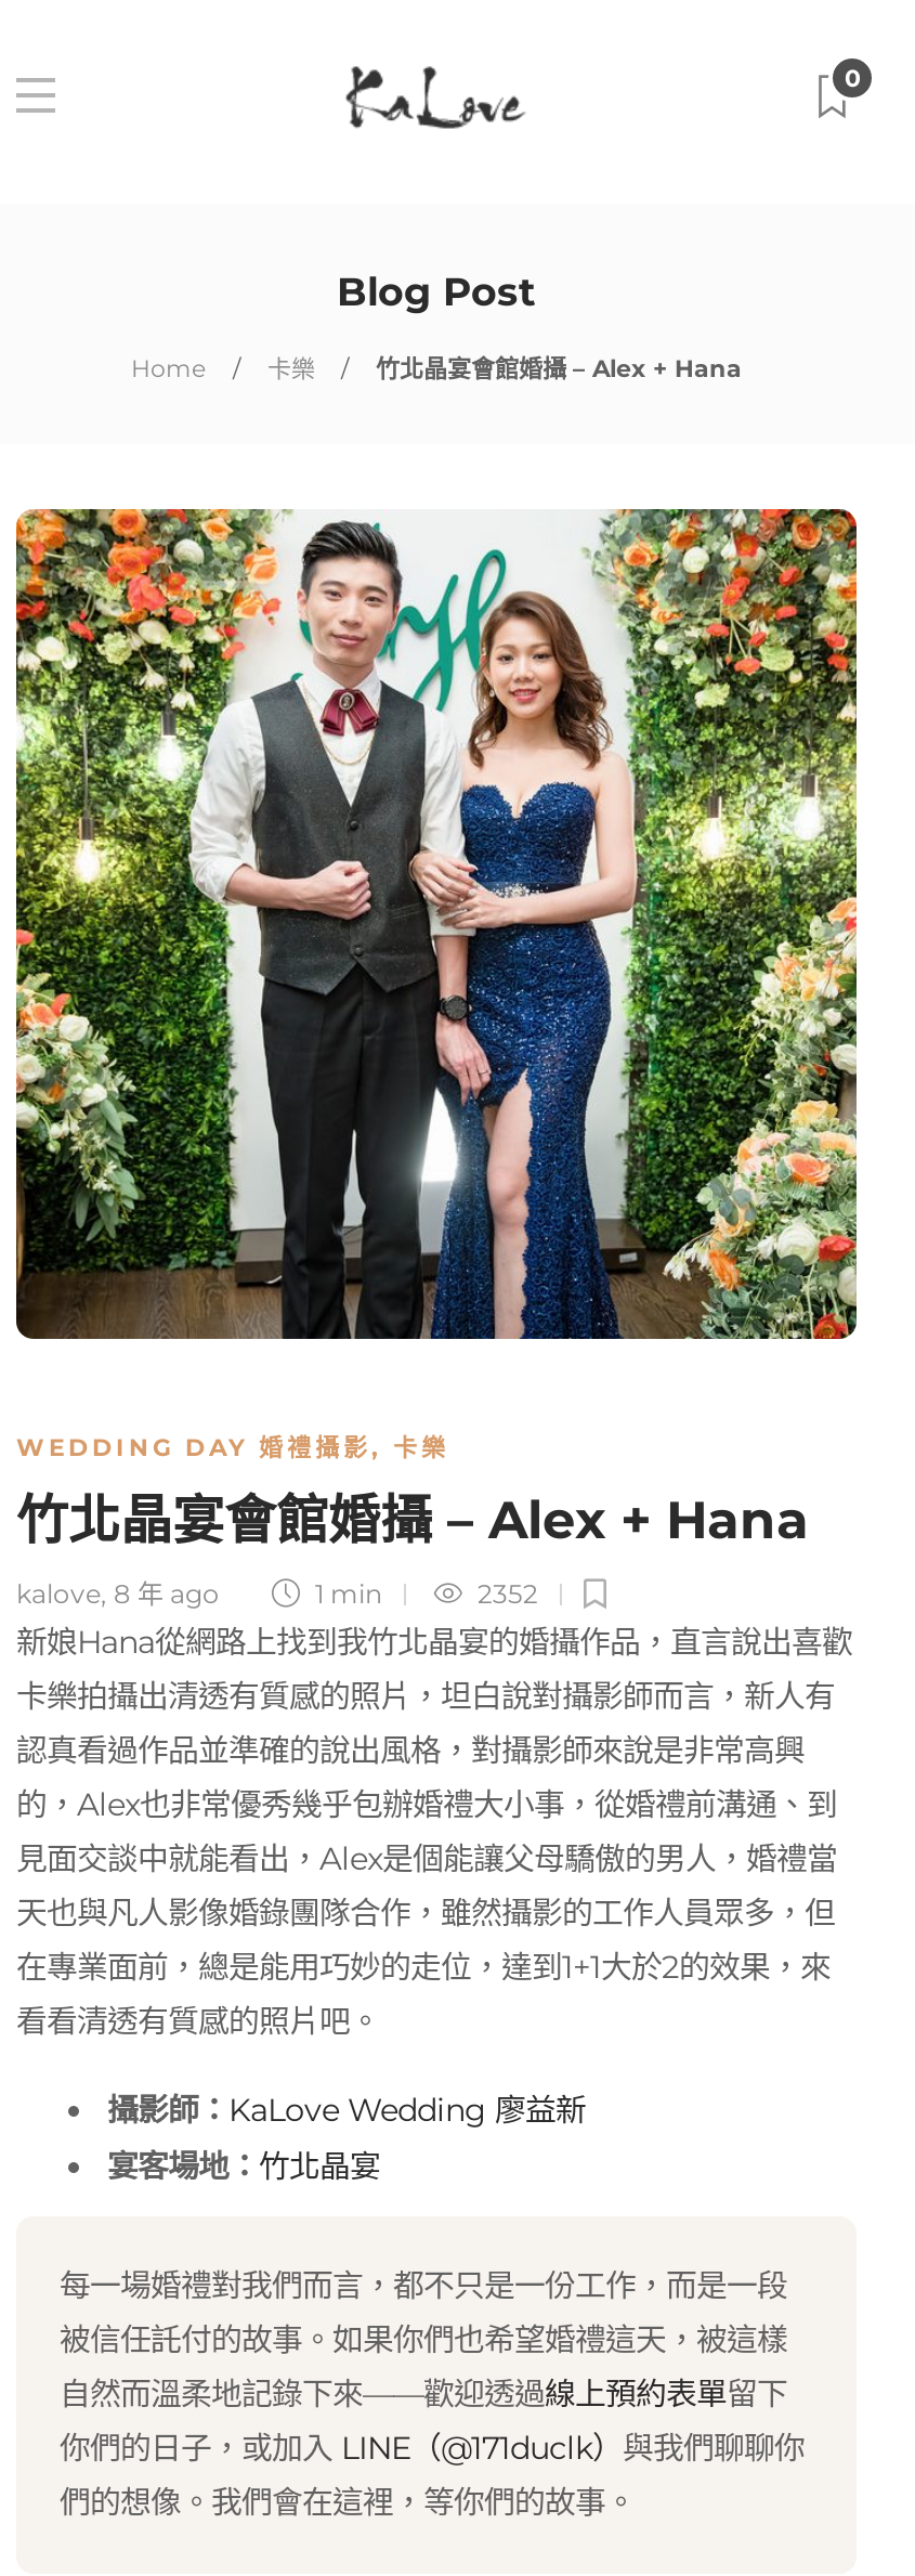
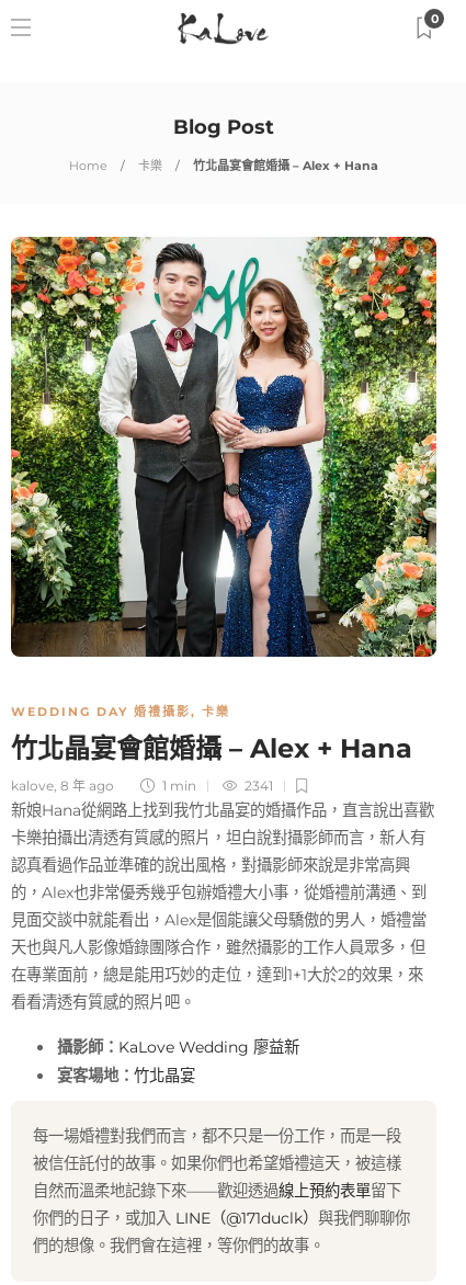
[471,1578,538,1611] 2352 -> [241,778,273,794] 2341

